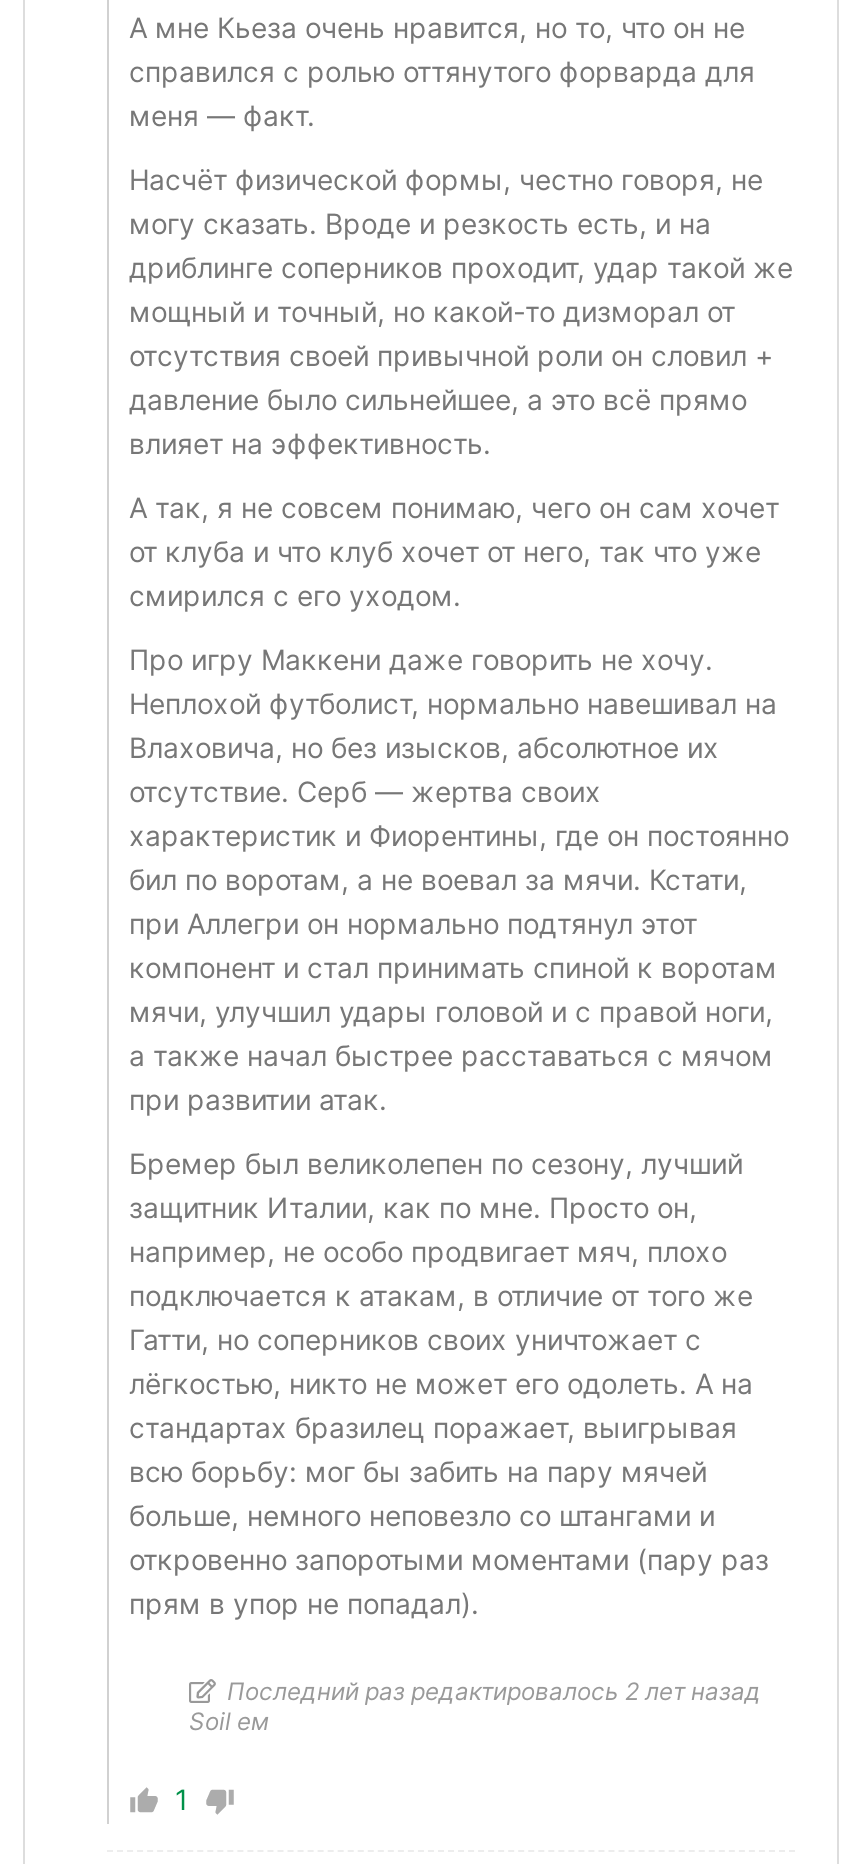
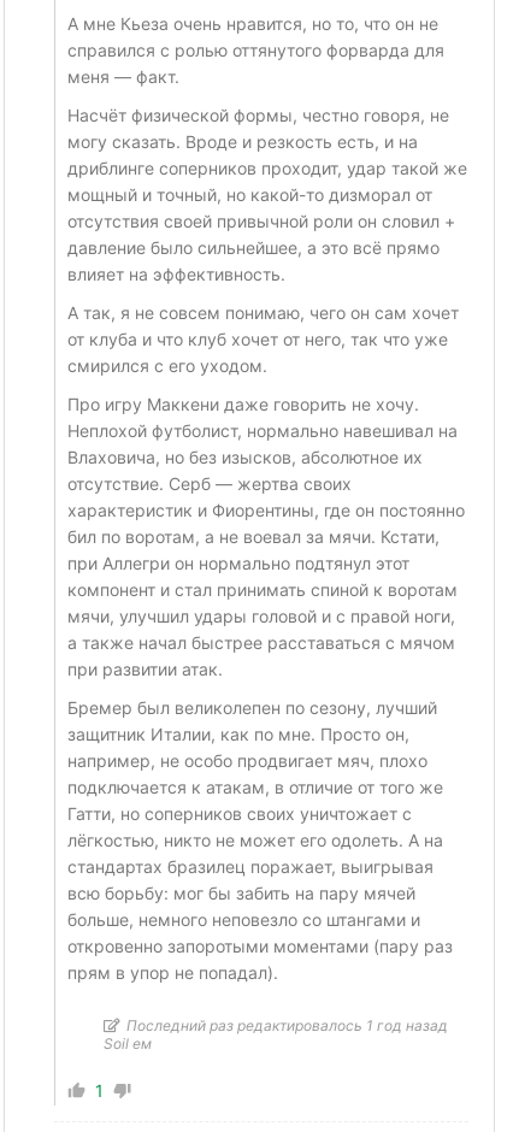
[227,1677,761,1707] Последний раз редактировалось 2 лет назад -> [126,1016,448,1034] Последний раз редактировалось 1 год назад

